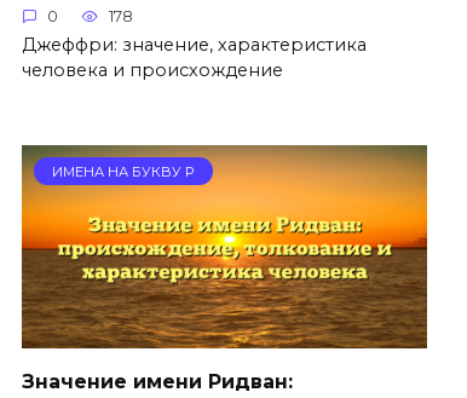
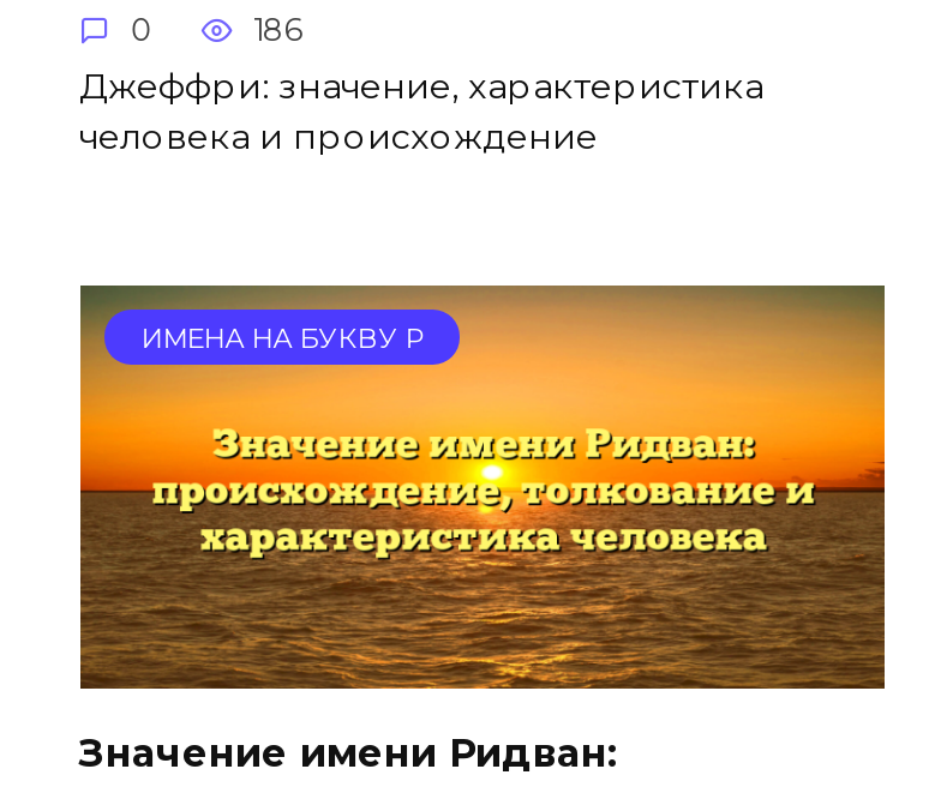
[109,7,133,26] 178 -> [253,12,304,48] 186

